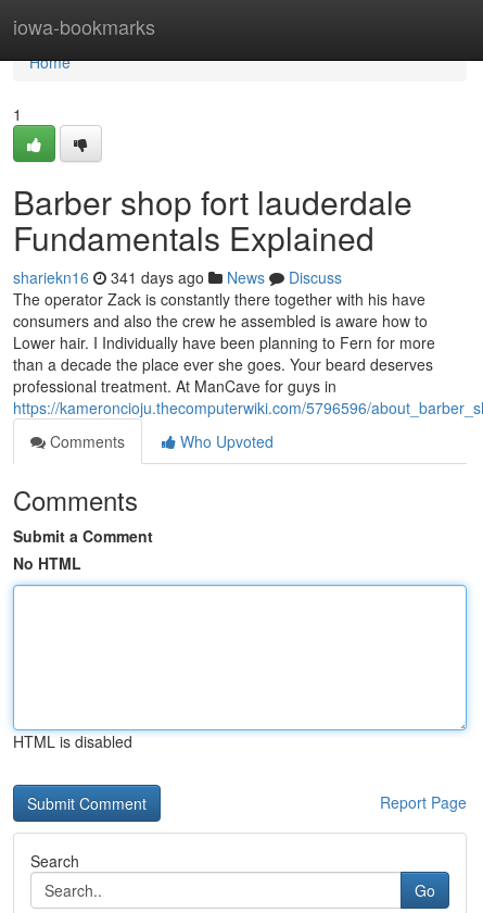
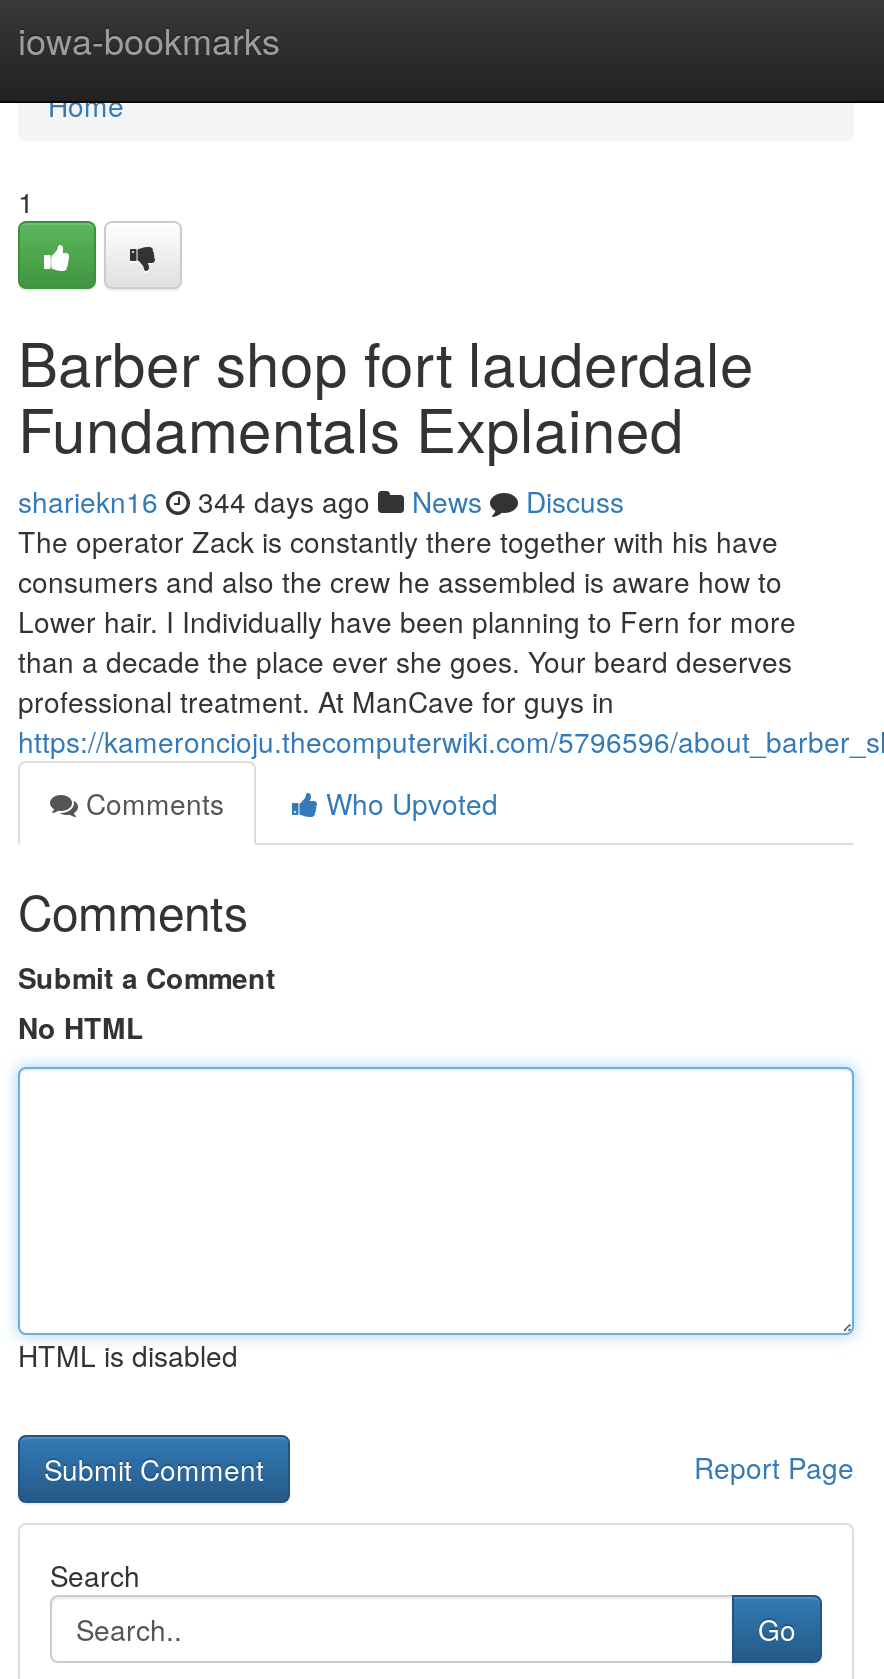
[13,266,342,288] shariekn16 341 days ago News Discuss -> [18,481,624,521] shariekn16 344 days ago News Discuss

